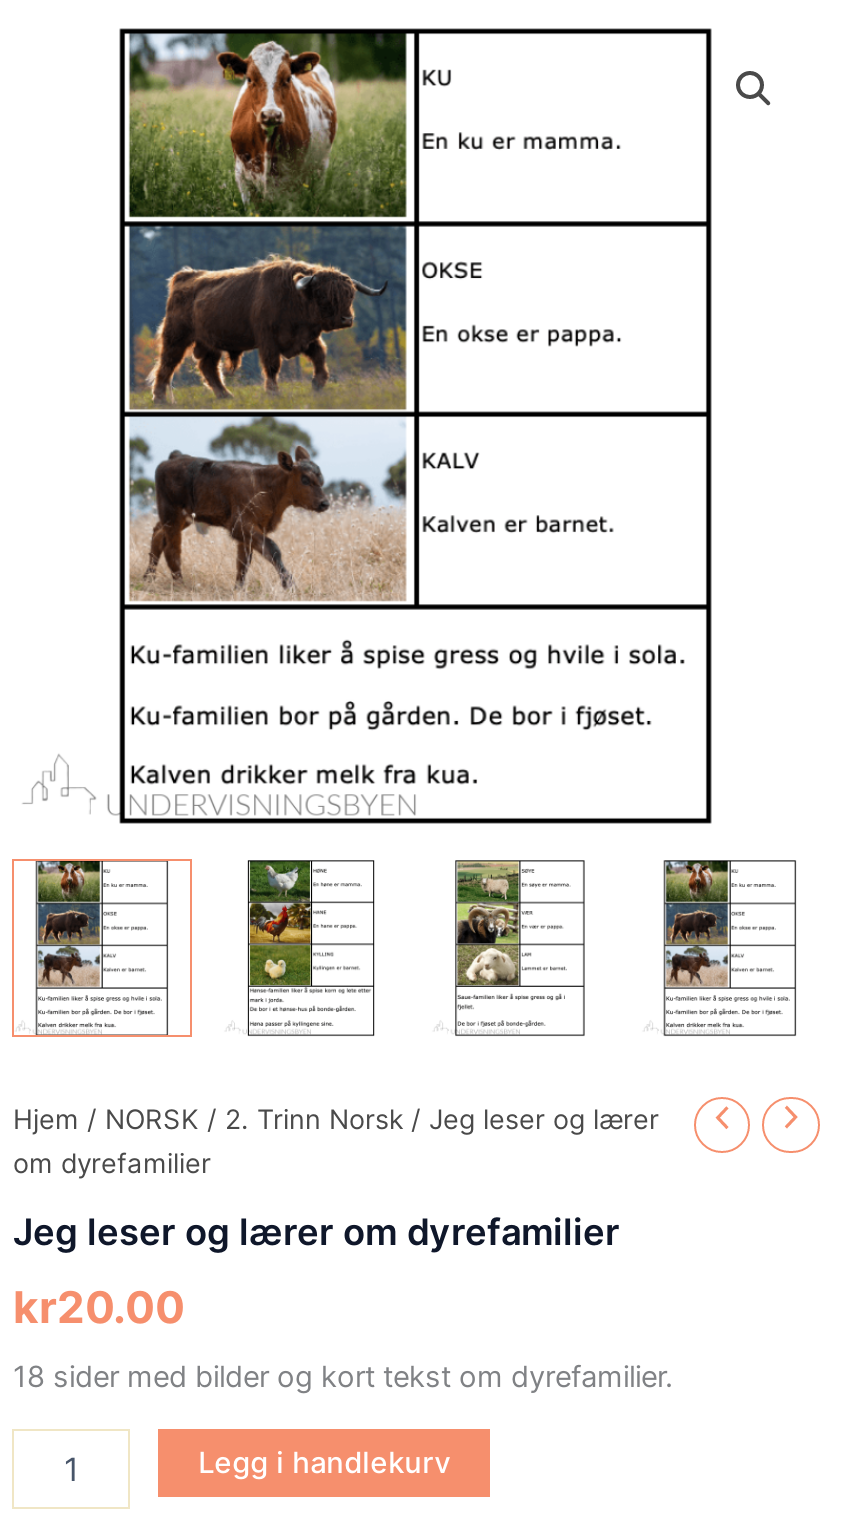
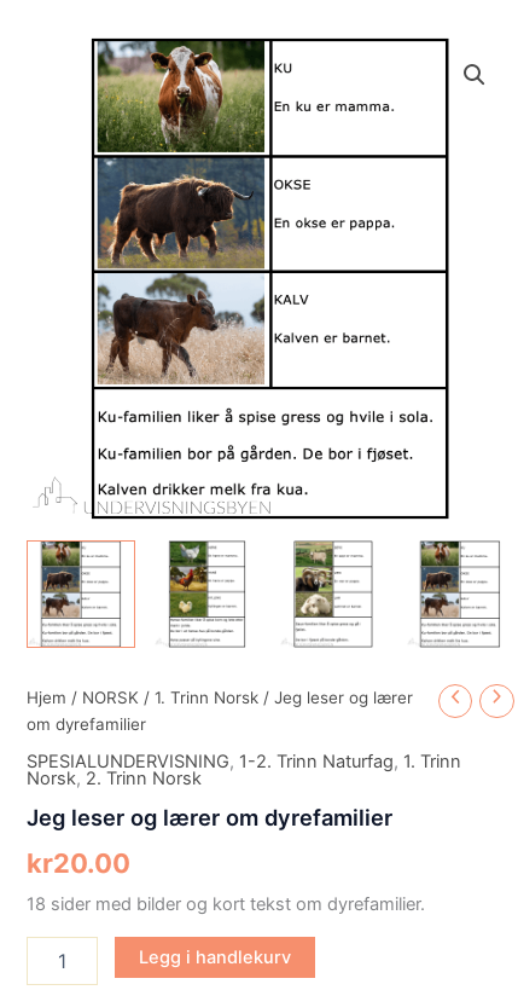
[13,1102,659,1134] Hjem / NORSK / 2. Trinn Norsk / Jeg leser og lærer -> [27,687,414,707] Hjem / NORSK / 1. Trinn Norsk / Jeg leser og lærer
none -> [27,751,462,789] SPESIALUNDERVISNING, 1-2. Trinn Naturfag, 1. Trinn | Norsk, 2. Trinn Norsk

